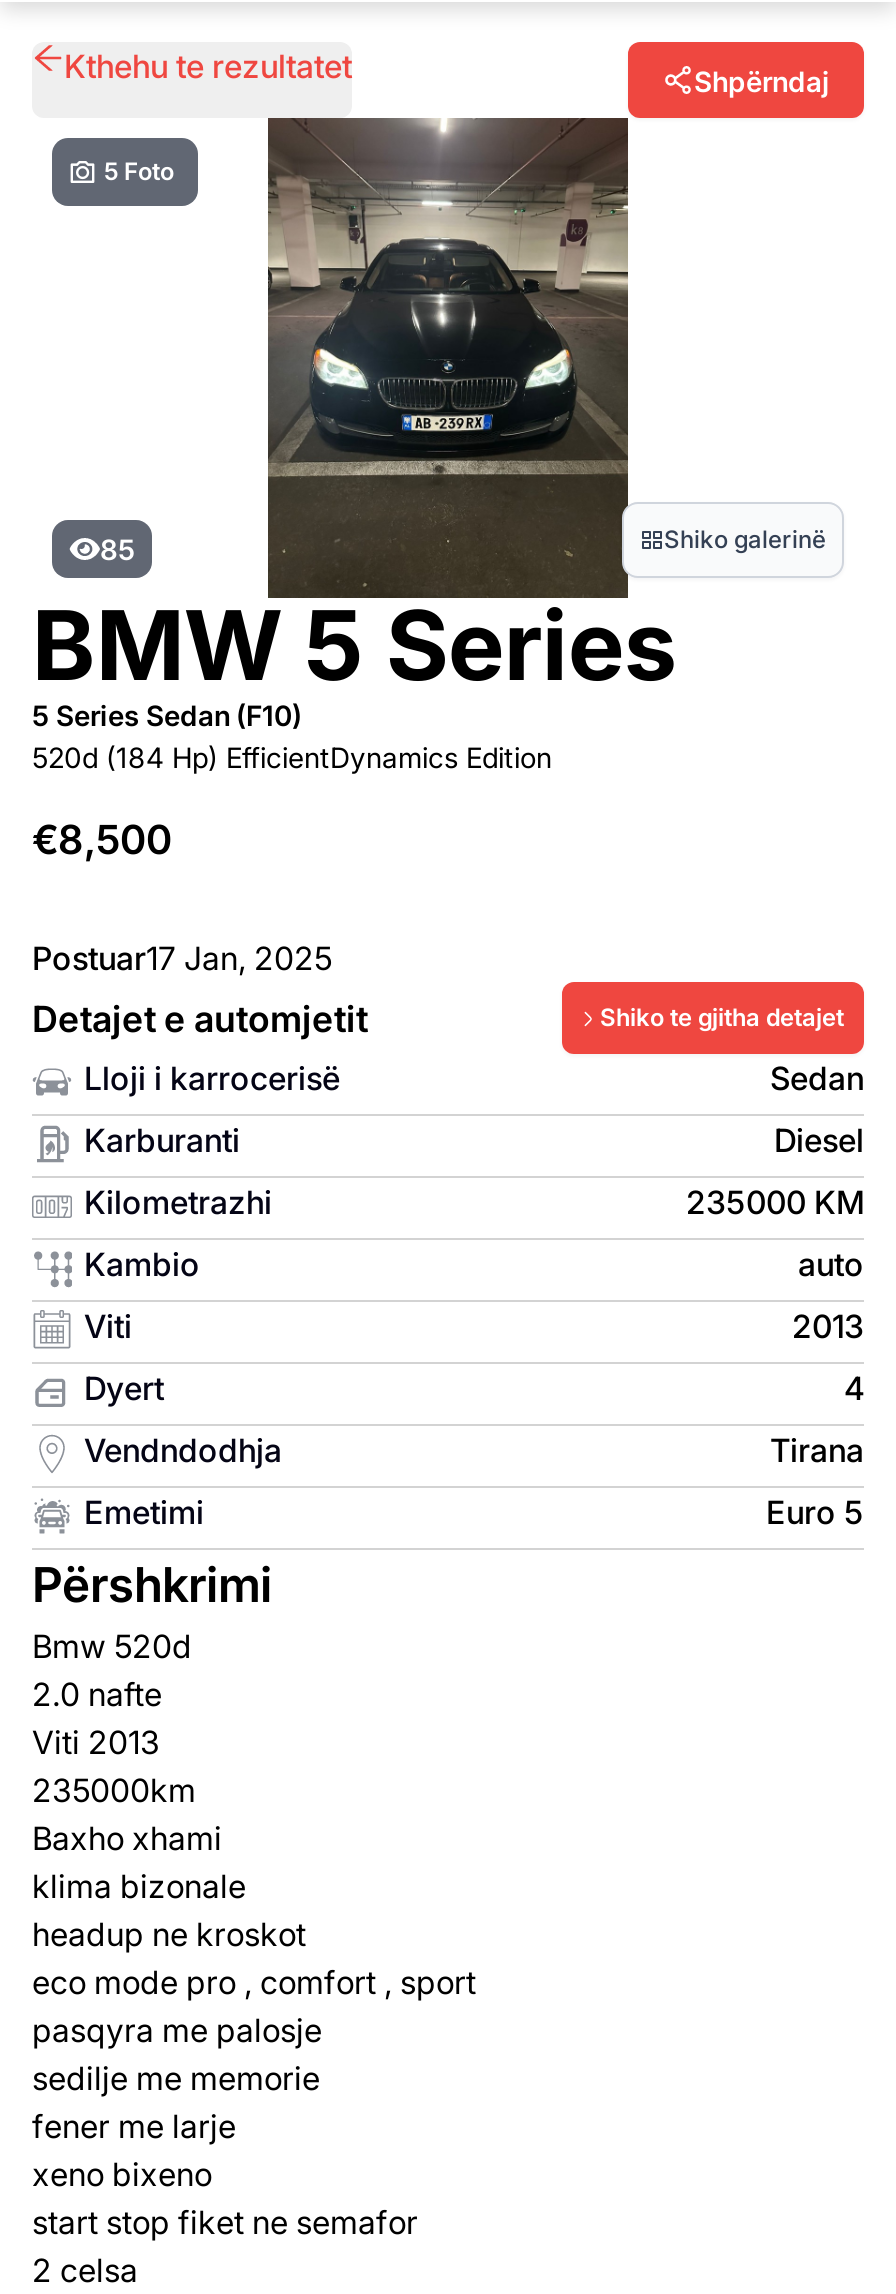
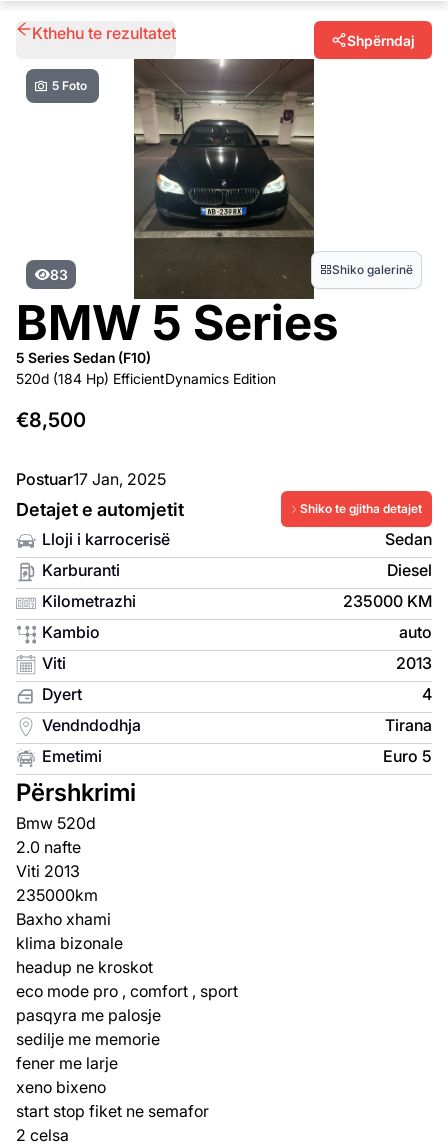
[100,532,136,566] 85 -> [50,266,68,283] 83

